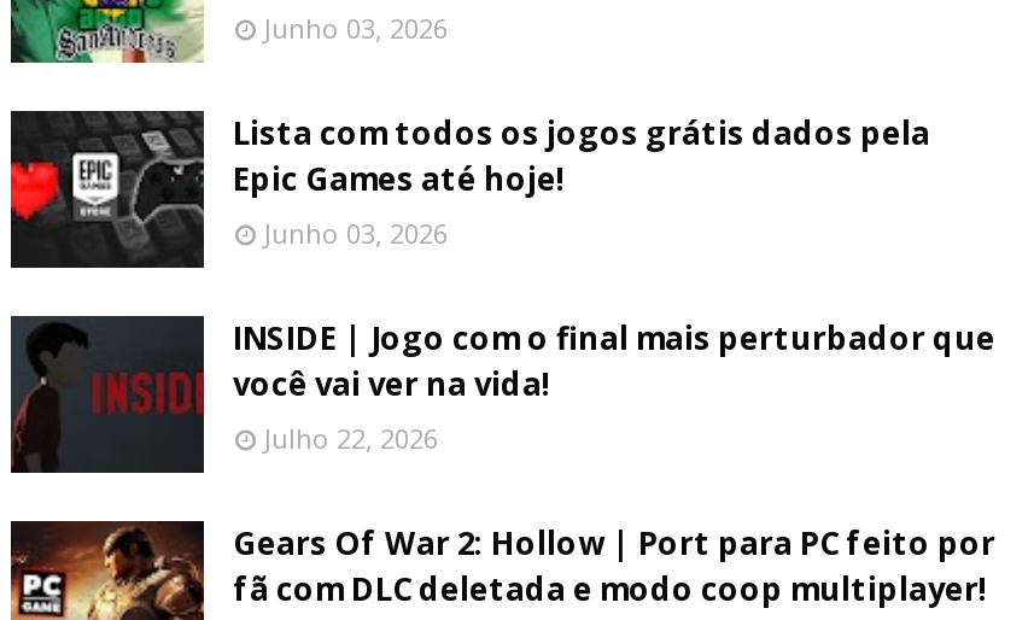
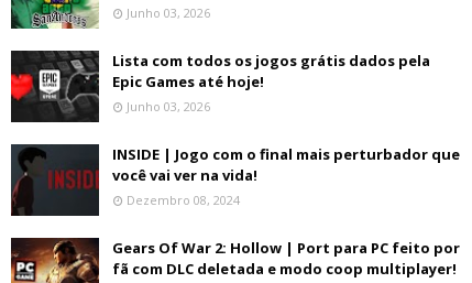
[264,419,438,455] Julho 22, 2026 -> [127,191,240,208] Dezembro 08, 2024

